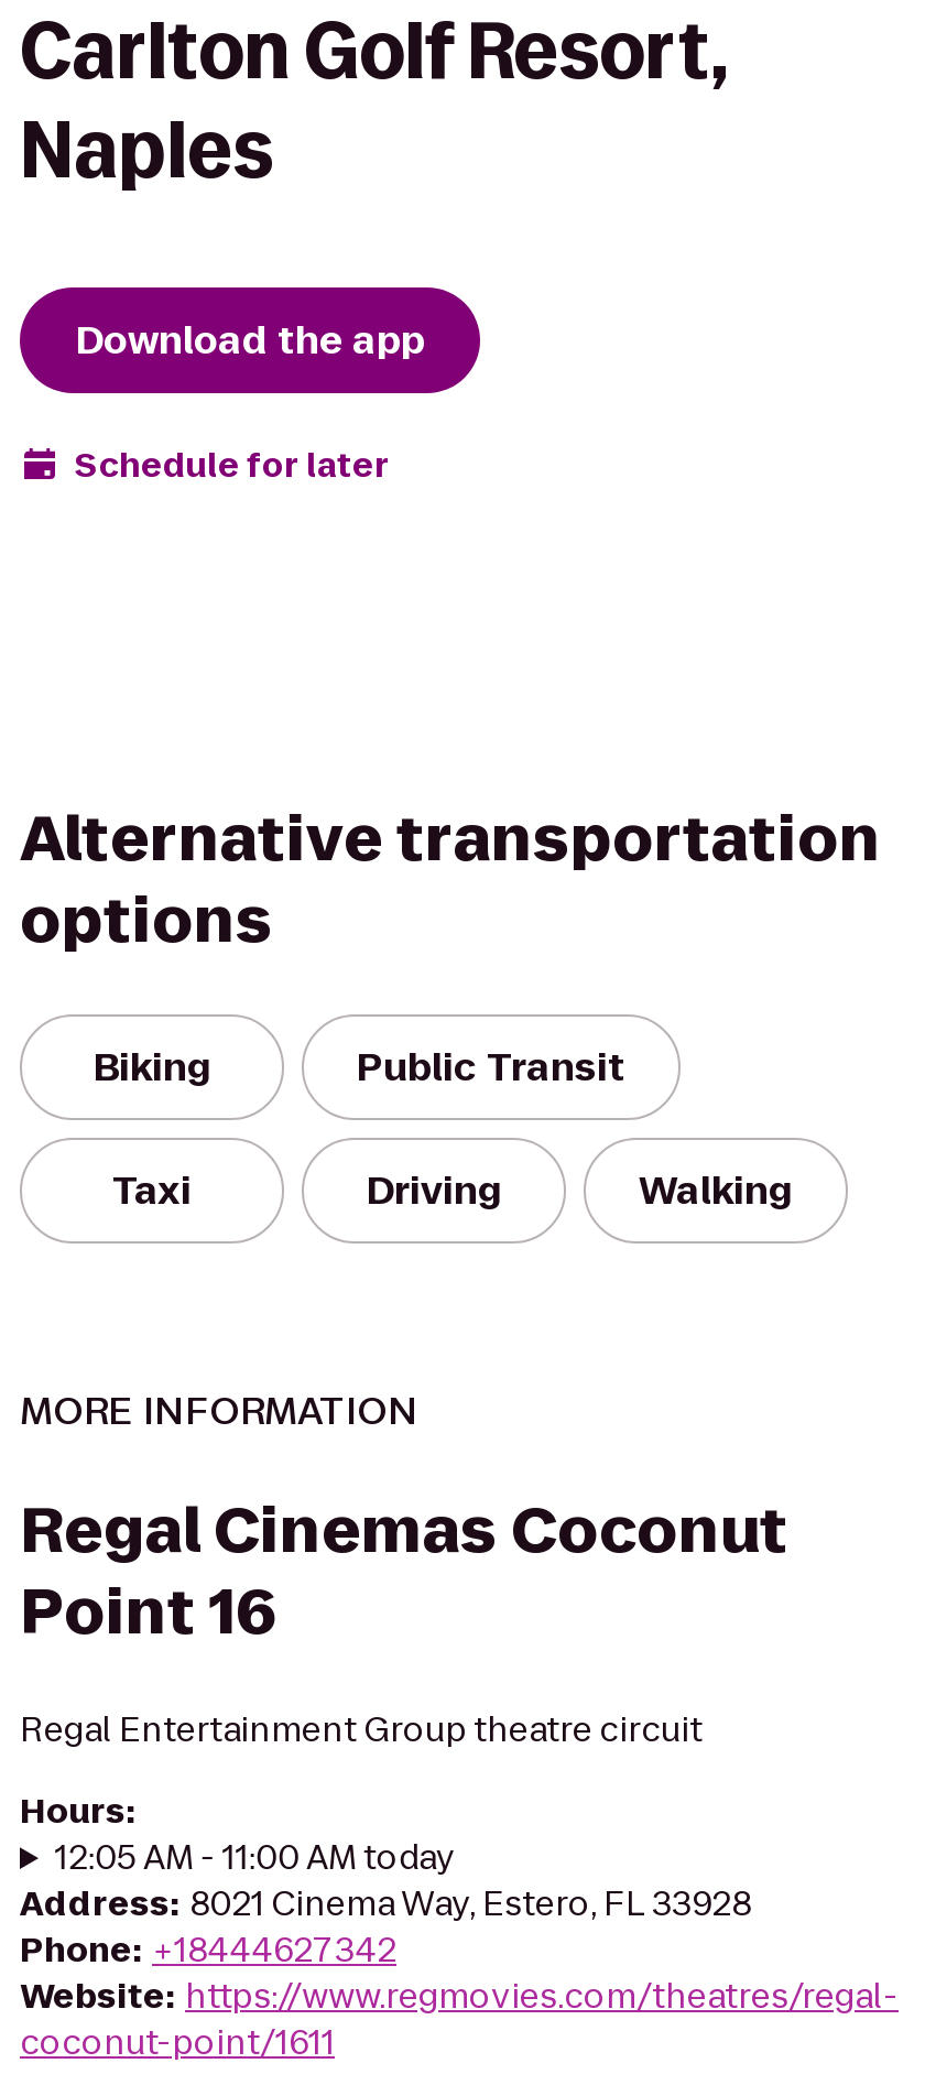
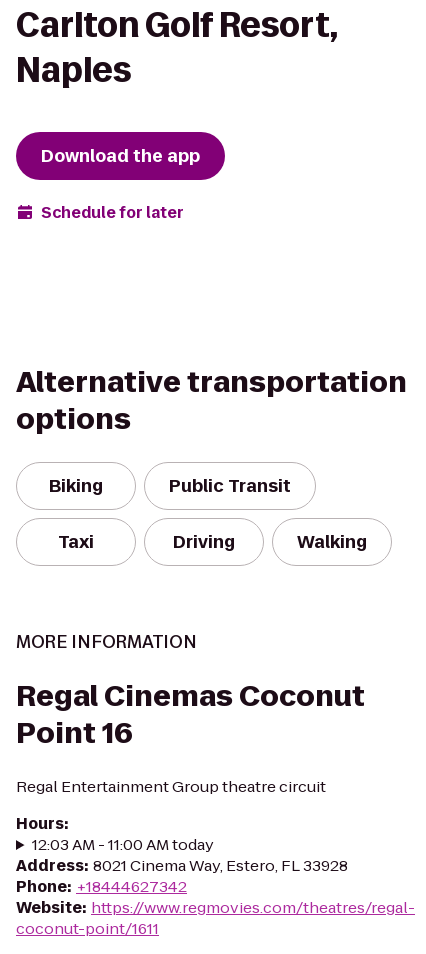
[55,1834,456,1880] 12:05 AM - 11:00 AM today -> [32,834,214,855] 12:03 AM - 11:00 AM today

